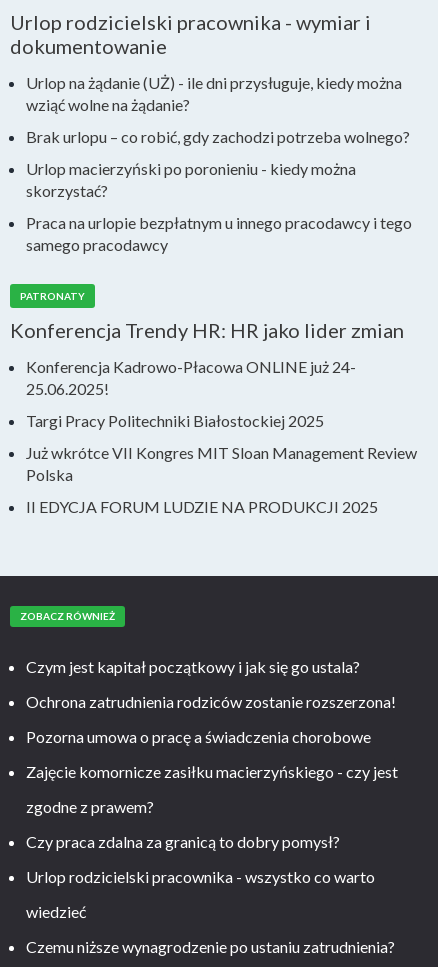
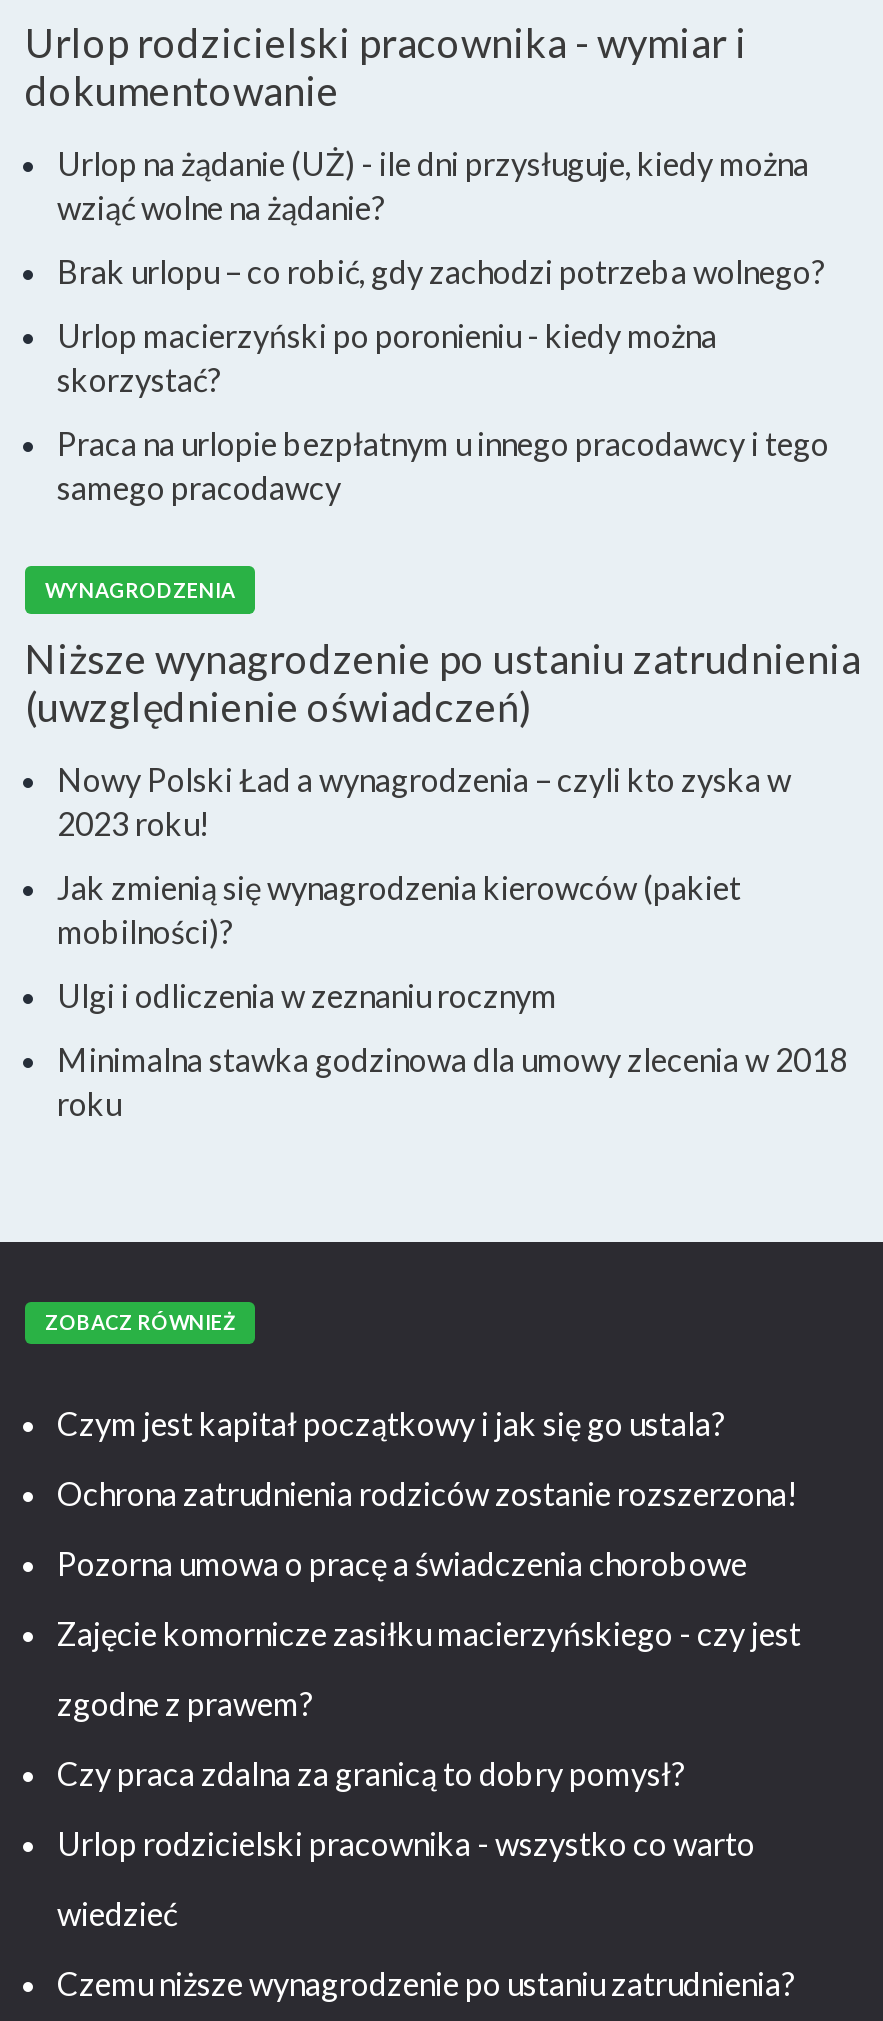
[20,290,85,302] PATRONATY -> [45,578,235,602] WYNAGRODZENIA
[10,318,404,342] Konferencja Trendy HR: HR jako lider zmian -> [25,634,861,730] Niższe wynagrodzenie po ustaniu zatrudnienia | (uwzględnienie oświadczeń)
[26,357,356,398] Konferencja Kadrowo-Płacowa ONLINE już 24- | 25.06.2025! -> [57,760,791,842] Nowy Polski Ład a wynagrodzenia – czyli kto zyska w | 2023 roku!
[26,411,324,430] Targi Pracy Politechniki Białostockiej 2025 -> [57,868,741,950] Jak zmienią się wynagrodzenia kierowców (pakiet | mobilności)?
[26,443,417,484] Już wkrótce VII Kongres MIT Sloan Management Review | Polska -> [57,976,557,1014] Ulgi i odliczenia w zeznaniu rocznym
[26,497,378,516] II EDYCJA FORUM LUDZIE NA PRODUKCJI 2025 -> [57,1040,847,1122] Minimalna stawka godzinowa dla umowy zlecenia w 2018 | roku

